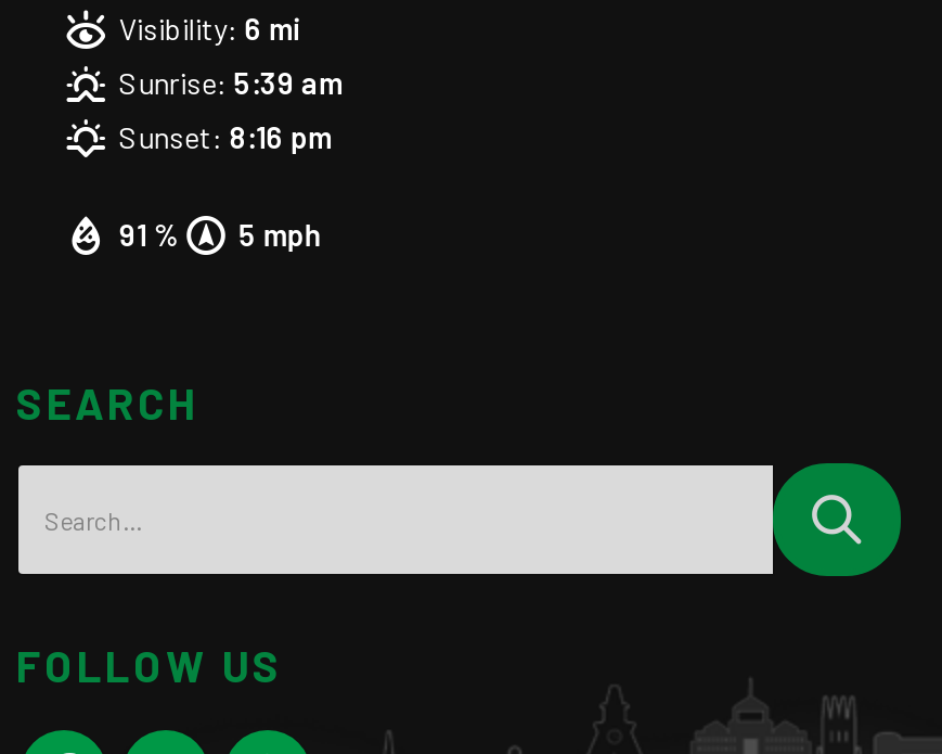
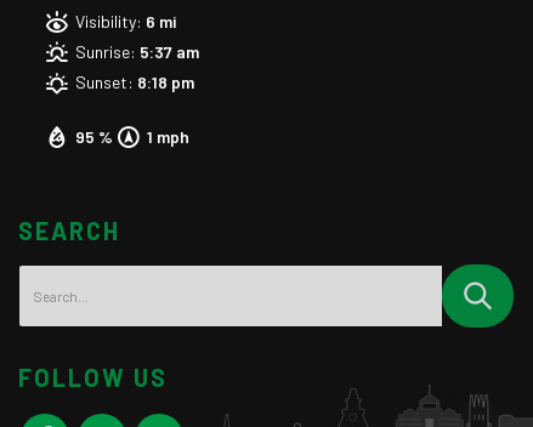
[119,64,342,101] Sunrise: 5:39 am -> [76,41,200,62] Sunrise: 5:37 am
[119,118,331,155] Sunset: 8:16 pm -> [76,71,195,92] Sunset: 8:18 pm
[119,216,180,253] 91 % -> [76,126,113,147] 95 %
[239,216,322,253] 5 mph -> [147,126,189,147] 1 mph

